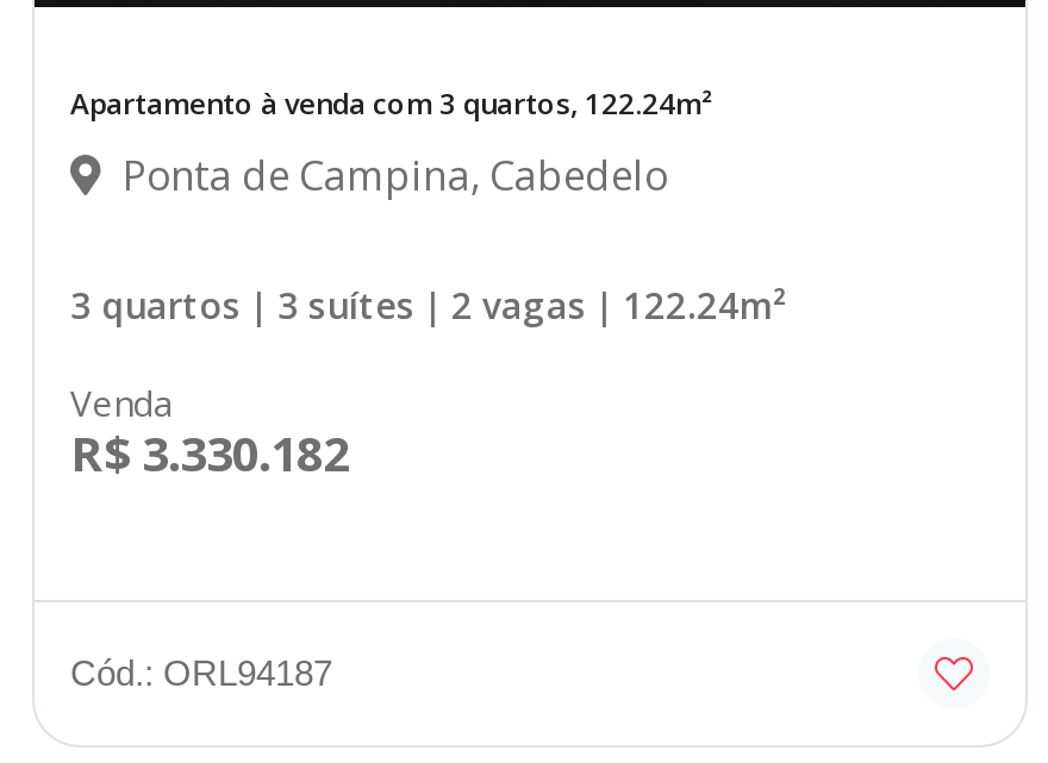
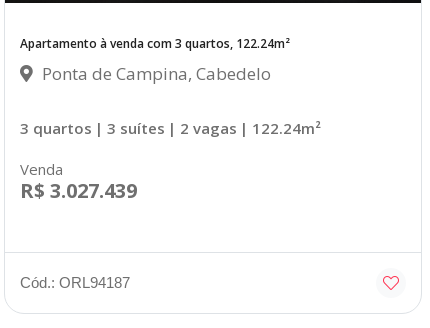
[70,423,349,487] R$ 3.330.182 -> [20,177,137,204] R$ 3.027.439

